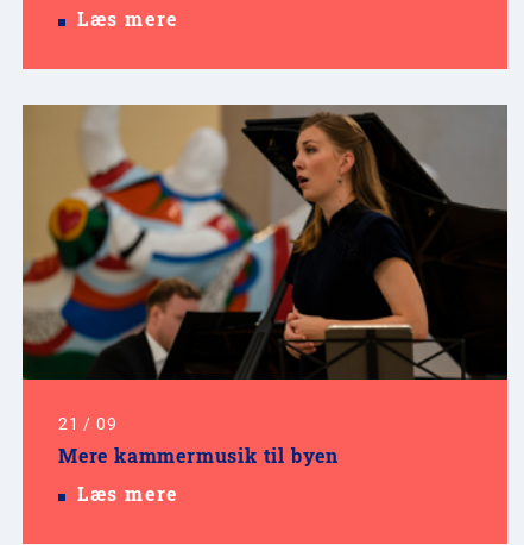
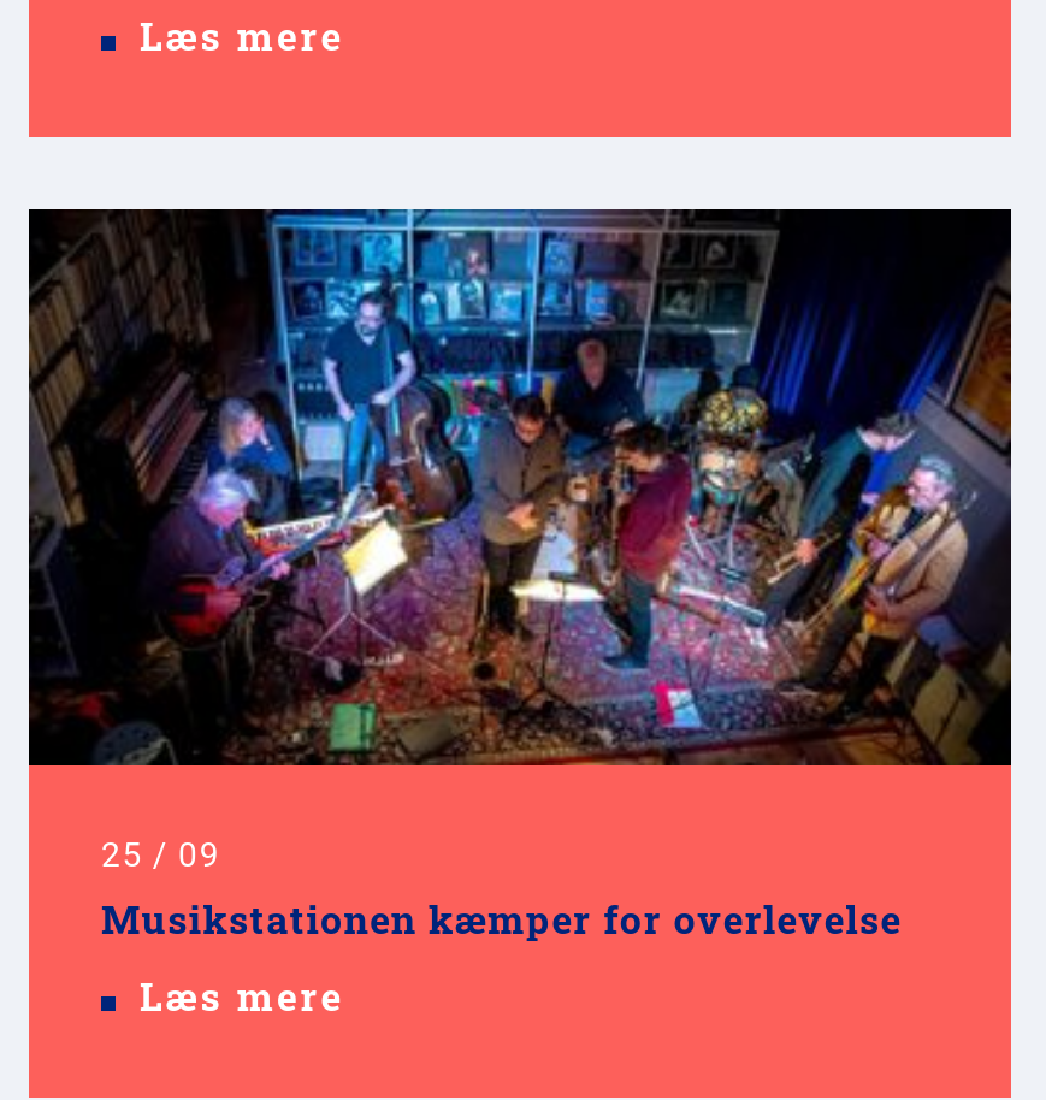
[21,104,507,467] [image] | 21 / 09 | Mere kammermusik til byen -> [26,207,1014,943] [image] | 25 / 09 | Musikstationen kæmper for overlevelse

